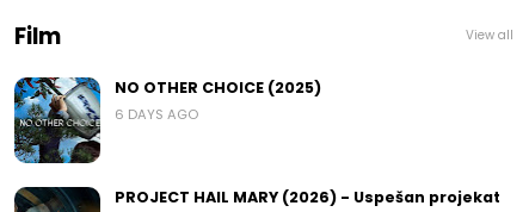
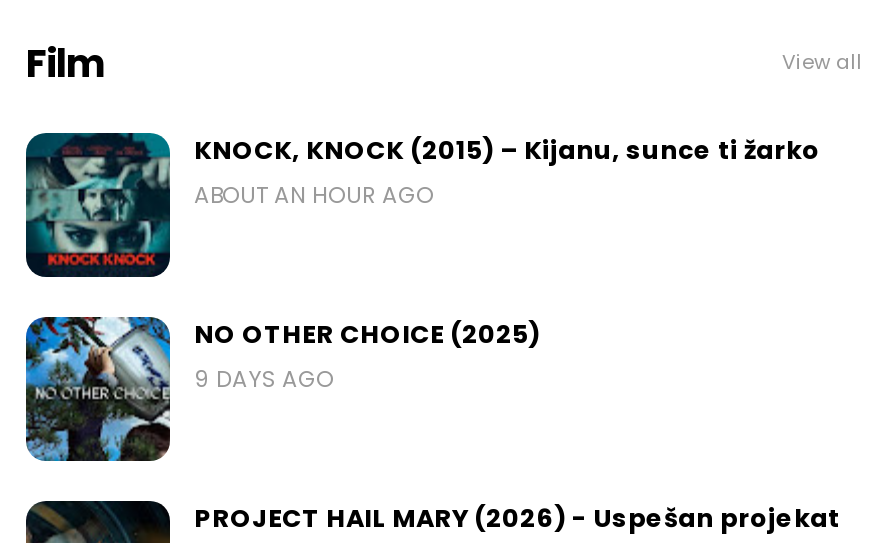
none -> [24,131,820,279] [image] | KNOCK, KNOCK (2015) – Kijanu, sunce ti žarko | ABOUT AN HOUR AGO
[115,105,198,124] 6 DAYS AGO -> [194,363,334,395] 9 DAYS AGO

